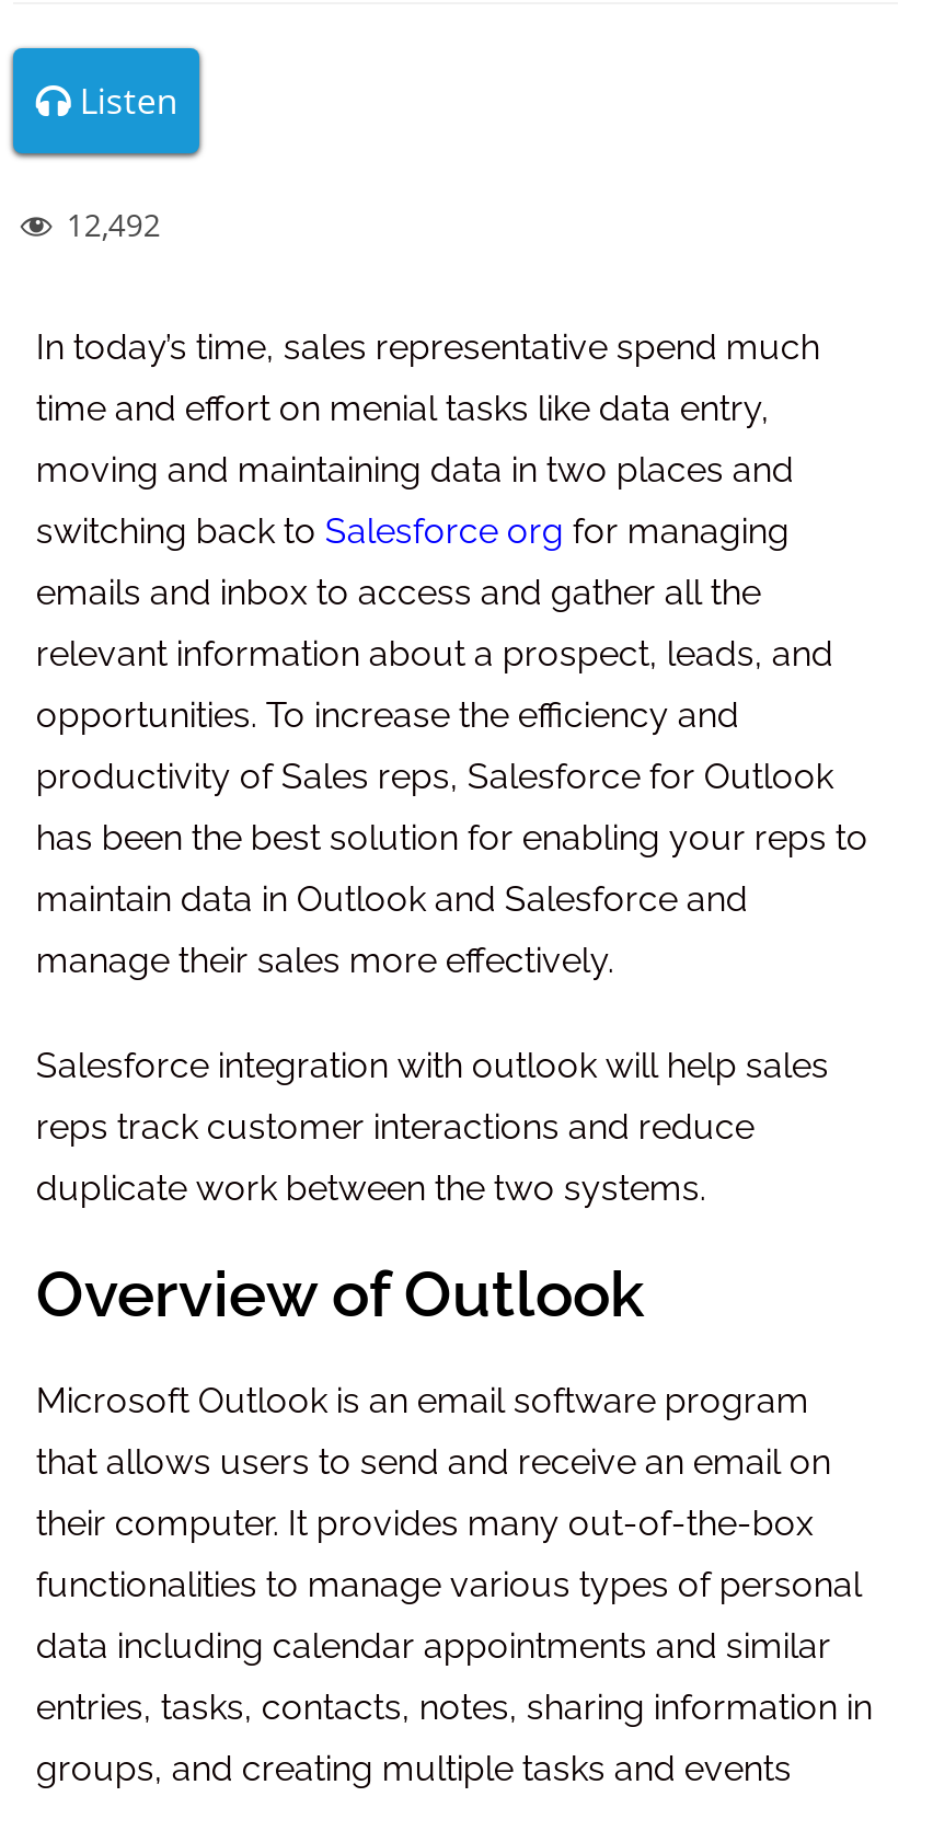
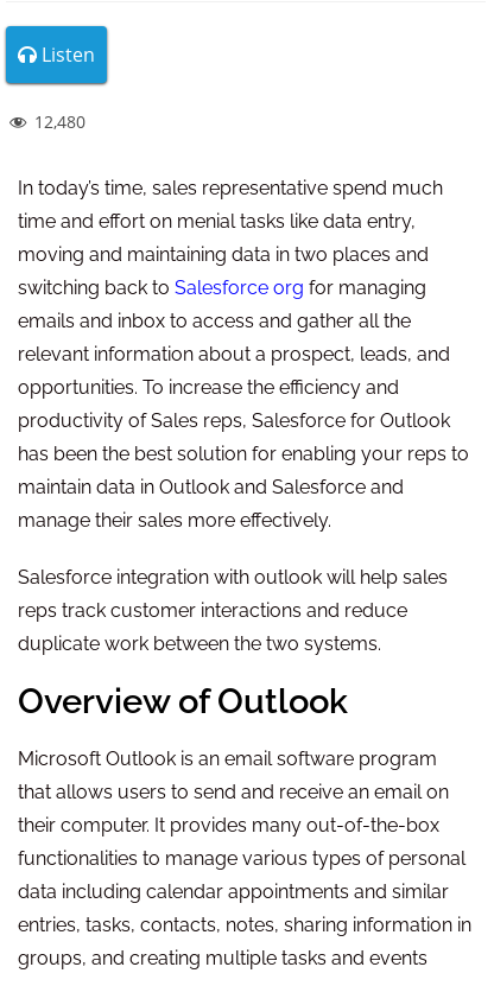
[67,205,161,246] 12,492 -> [35,111,86,133] 12,480

